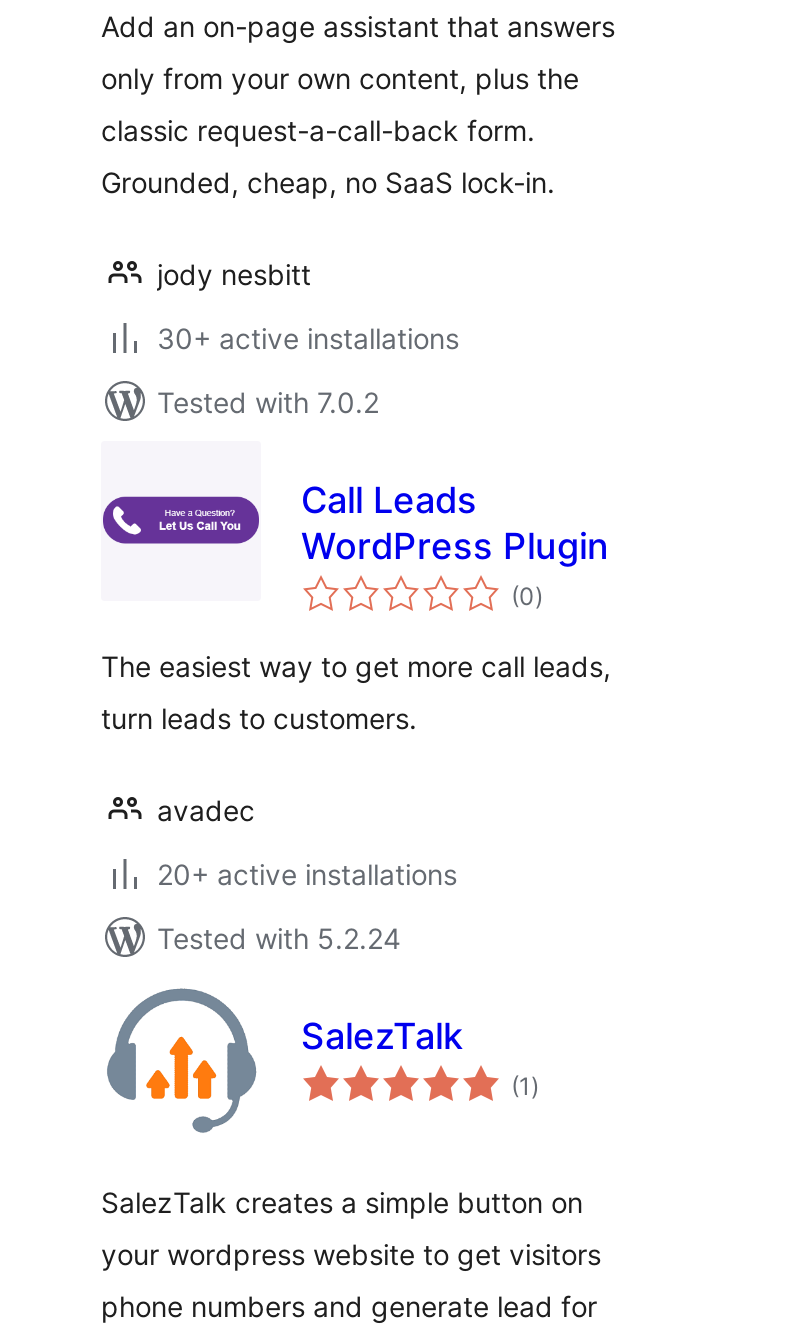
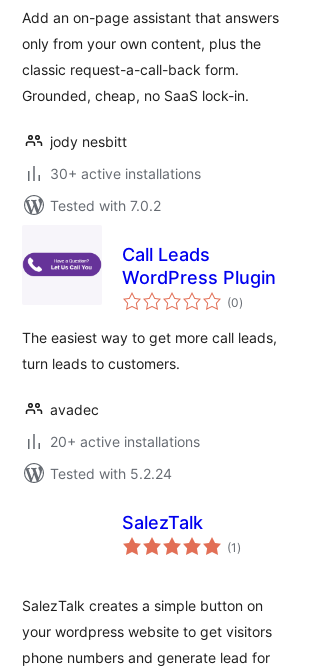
[105,987,259,1135] [image] -> none

